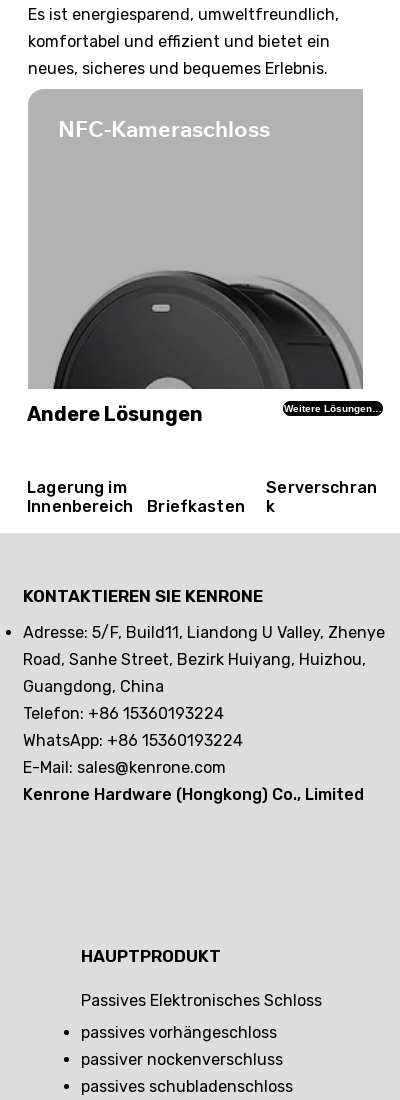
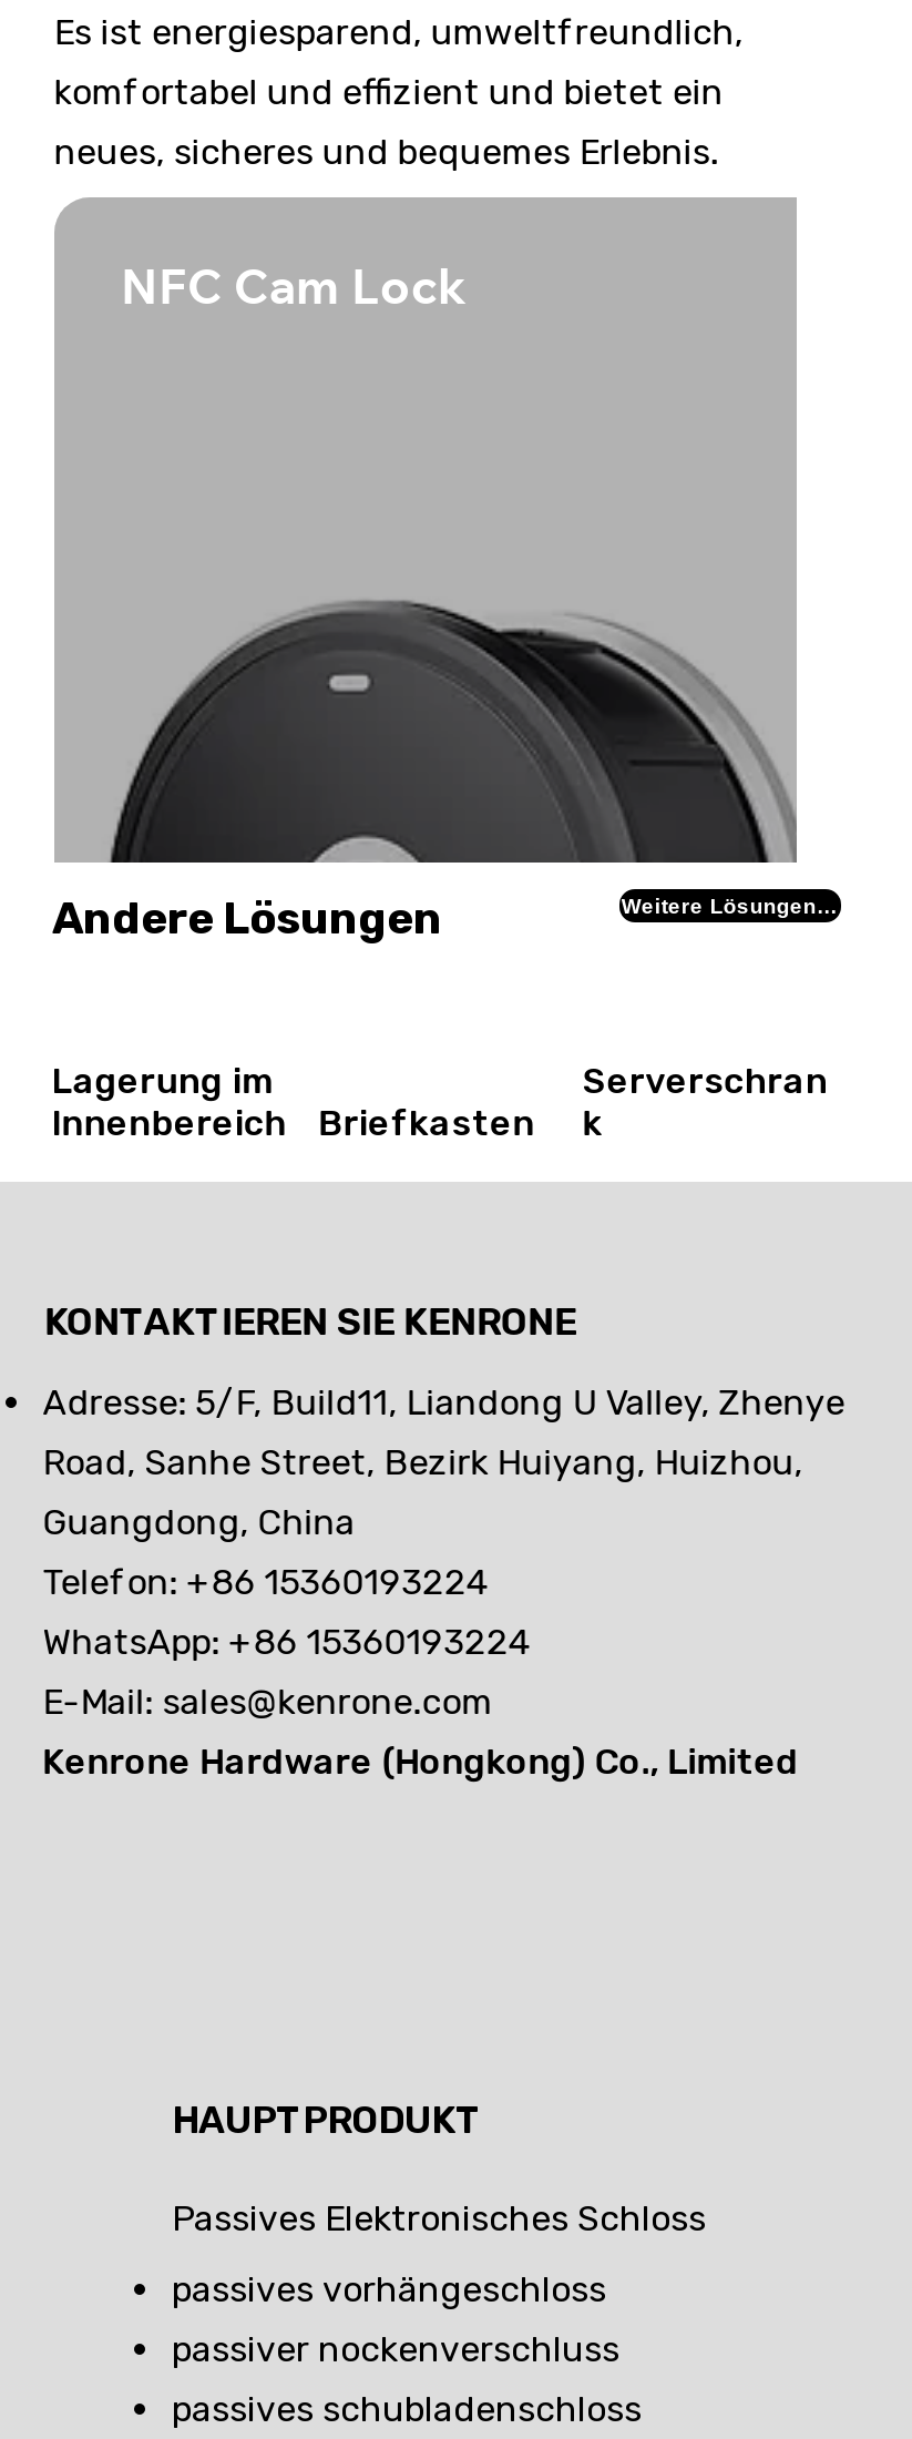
[58,121,270,143] NFC-Kameraschloss -> [121,268,466,317] NFC Cam Lock

